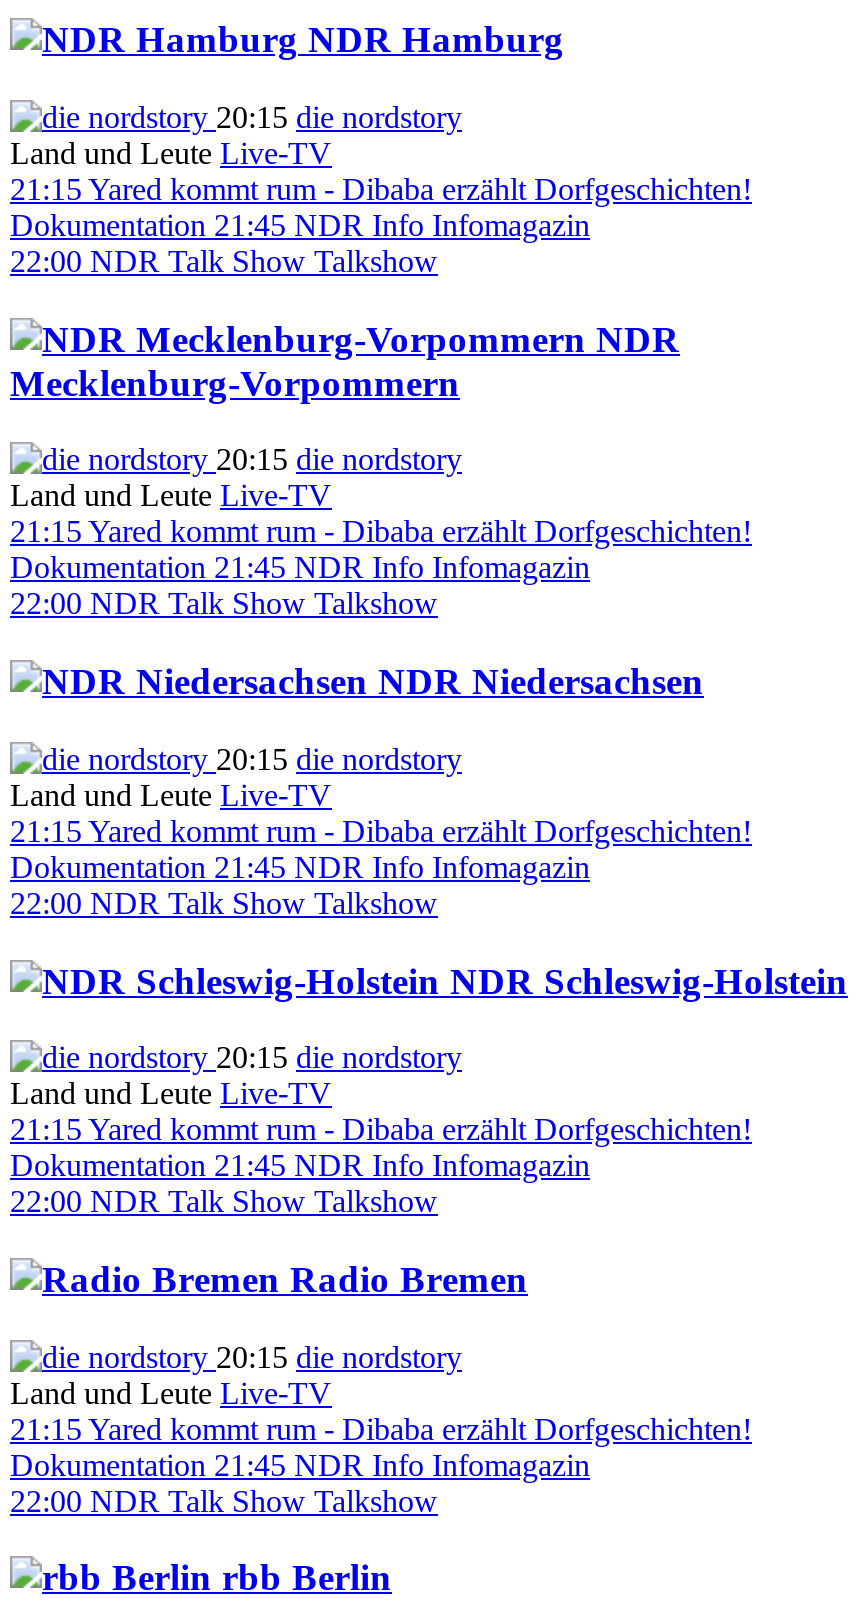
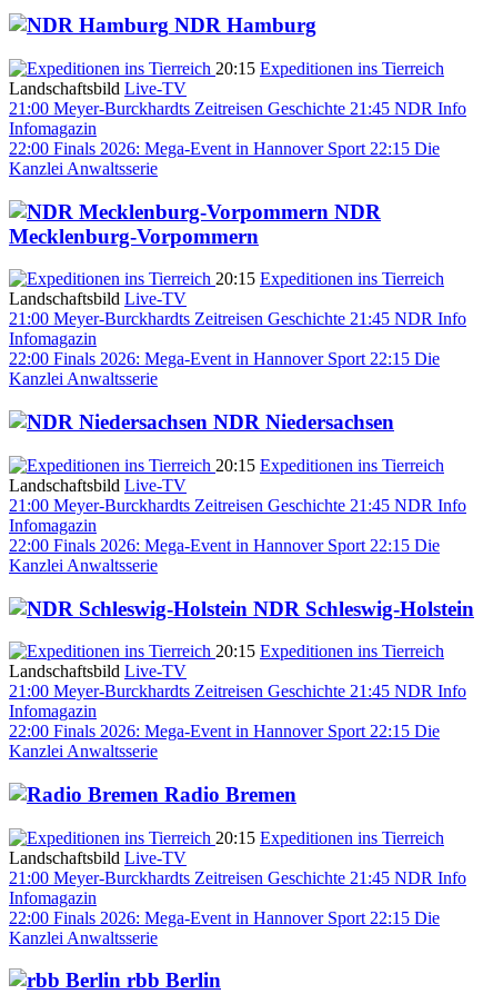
[10,100,752,278] 20:15 die nordstory | Land und Leute Live-TV | 21:15 Yared kommt rum - Dibaba erzählt Dorfgeschichten! | Dokumentation 21:45 NDR Info Infomagazin | 22:00 NDR Talk Show Talkshow -> [9,59,466,178] 20:15 Expeditionen ins Tierreich | Landschaftsbild Live-TV | 21:00 Meyer-Burckhardts Zeitreisen Geschichte 21:45 NDR Info | Infomagazin | 22:00 Finals 2026: Mega-Event in Hannover Sport 22:15 Die | Kanzlei Anwaltsserie
[10,443,752,621] 20:15 die nordstory | Land und Leute Live-TV | 21:15 Yared kommt rum - Dibaba erzählt Dorfgeschichten! | Dokumentation 21:45 NDR Info Infomagazin | 22:00 NDR Talk Show Talkshow -> [9,269,466,388] 20:15 Expeditionen ins Tierreich | Landschaftsbild Live-TV | 21:00 Meyer-Burckhardts Zeitreisen Geschichte 21:45 NDR Info | Infomagazin | 22:00 Finals 2026: Mega-Event in Hannover Sport 22:15 Die | Kanzlei Anwaltsserie
[10,742,752,920] 20:15 die nordstory | Land und Leute Live-TV | 21:15 Yared kommt rum - Dibaba erzählt Dorfgeschichten! | Dokumentation 21:45 NDR Info Infomagazin | 22:00 NDR Talk Show Talkshow -> [9,456,466,575] 20:15 Expeditionen ins Tierreich | Landschaftsbild Live-TV | 21:00 Meyer-Burckhardts Zeitreisen Geschichte 21:45 NDR Info | Infomagazin | 22:00 Finals 2026: Mega-Event in Hannover Sport 22:15 Die | Kanzlei Anwaltsserie
[10,1040,752,1218] 20:15 die nordstory | Land und Leute Live-TV | 21:15 Yared kommt rum - Dibaba erzählt Dorfgeschichten! | Dokumentation 21:45 NDR Info Infomagazin | 22:00 NDR Talk Show Talkshow -> [9,642,466,761] 20:15 Expeditionen ins Tierreich | Landschaftsbild Live-TV | 21:00 Meyer-Burckhardts Zeitreisen Geschichte 21:45 NDR Info | Infomagazin | 22:00 Finals 2026: Mega-Event in Hannover Sport 22:15 Die | Kanzlei Anwaltsserie
[10,1339,752,1517] 20:15 die nordstory | Land und Leute Live-TV | 21:15 Yared kommt rum - Dibaba erzählt Dorfgeschichten! | Dokumentation 21:45 NDR Info Infomagazin | 22:00 NDR Talk Show Talkshow -> [9,828,466,947] 20:15 Expeditionen ins Tierreich | Landschaftsbild Live-TV | 21:00 Meyer-Burckhardts Zeitreisen Geschichte 21:45 NDR Info | Infomagazin | 22:00 Finals 2026: Mega-Event in Hannover Sport 22:15 Die | Kanzlei Anwaltsserie

